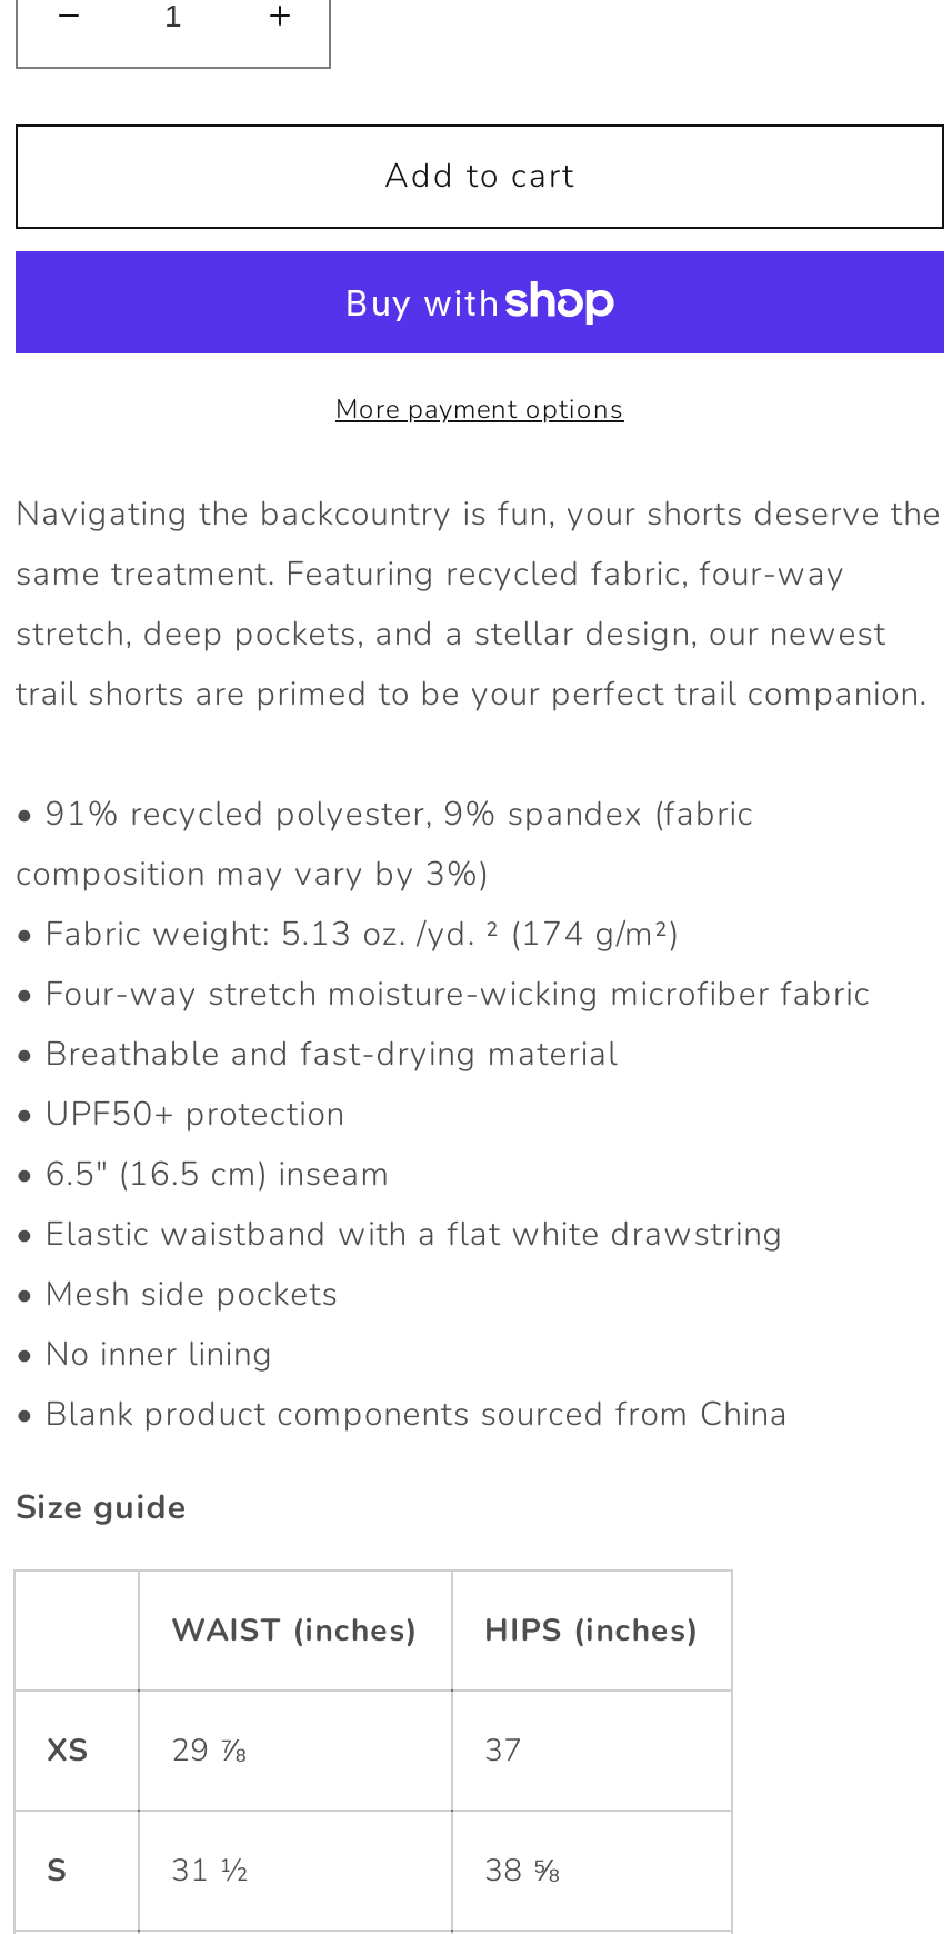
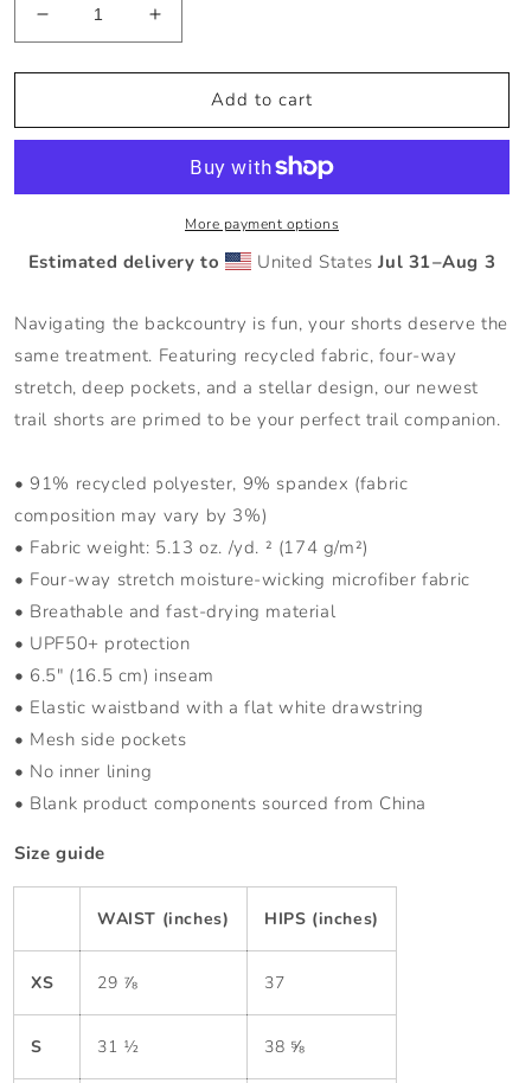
none -> [28,250,496,273] Estimated delivery to | United States Jul 31–Aug 3

